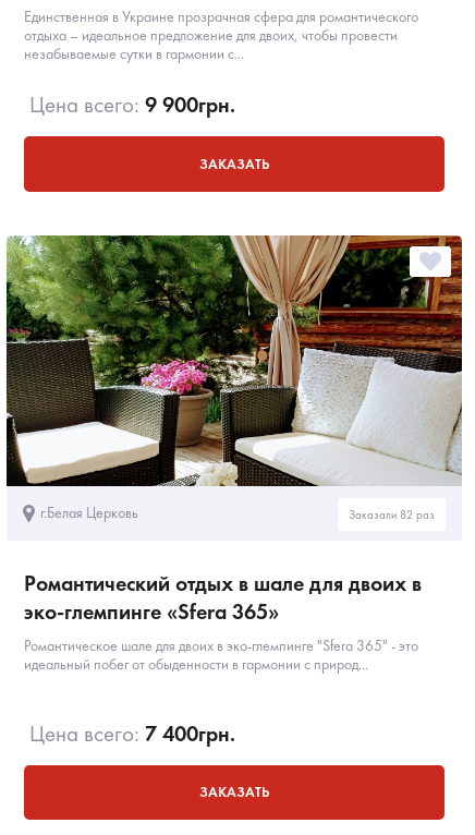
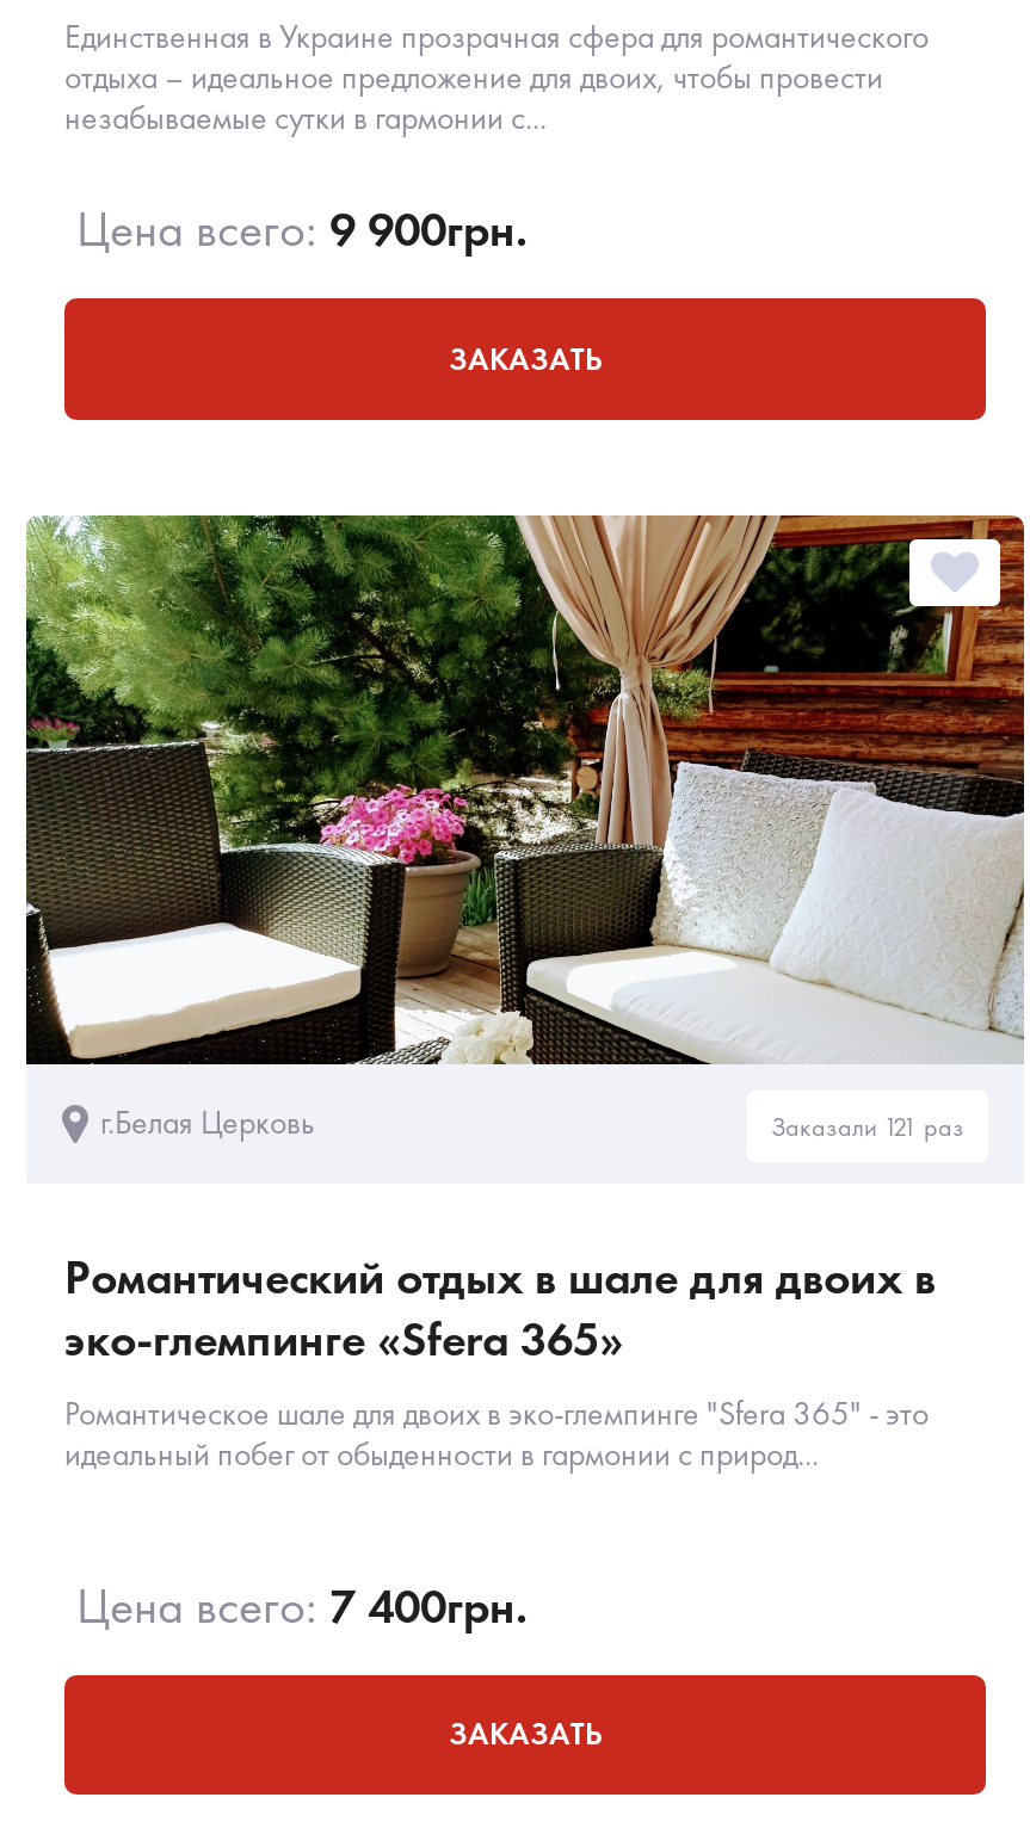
[349,506,435,522] Заказали 82 раз -> [771,1109,964,1142] Заказали 121 раз

